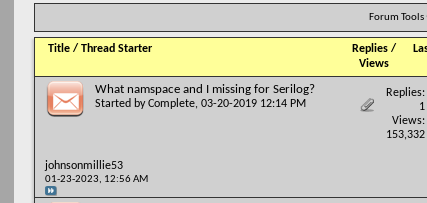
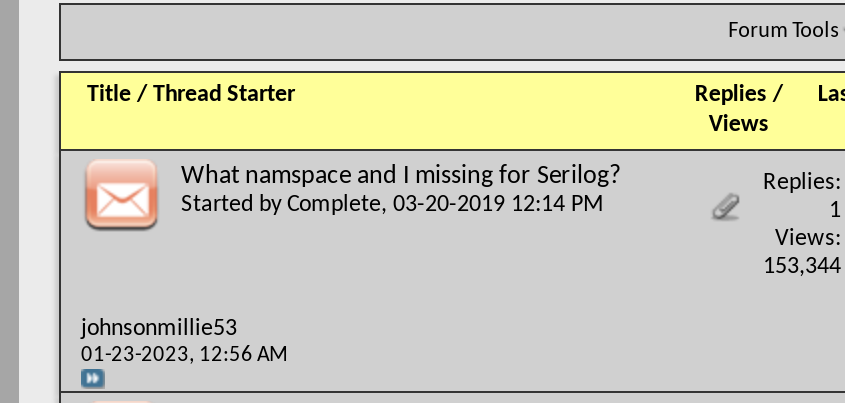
[386,129,425,141] 153,332 -> [763,254,841,278] 153,344

